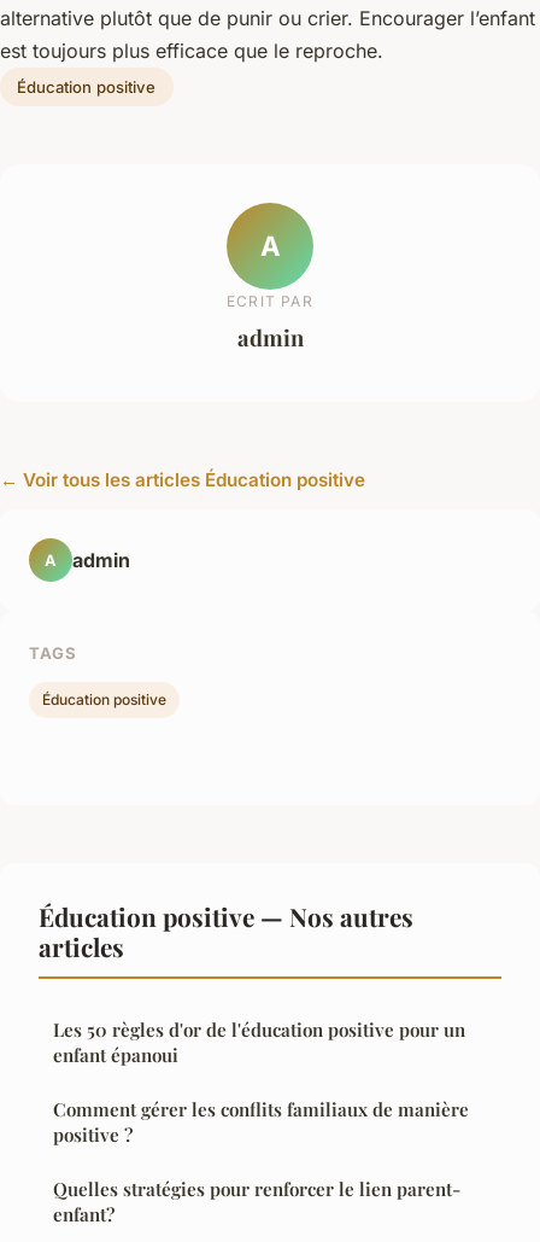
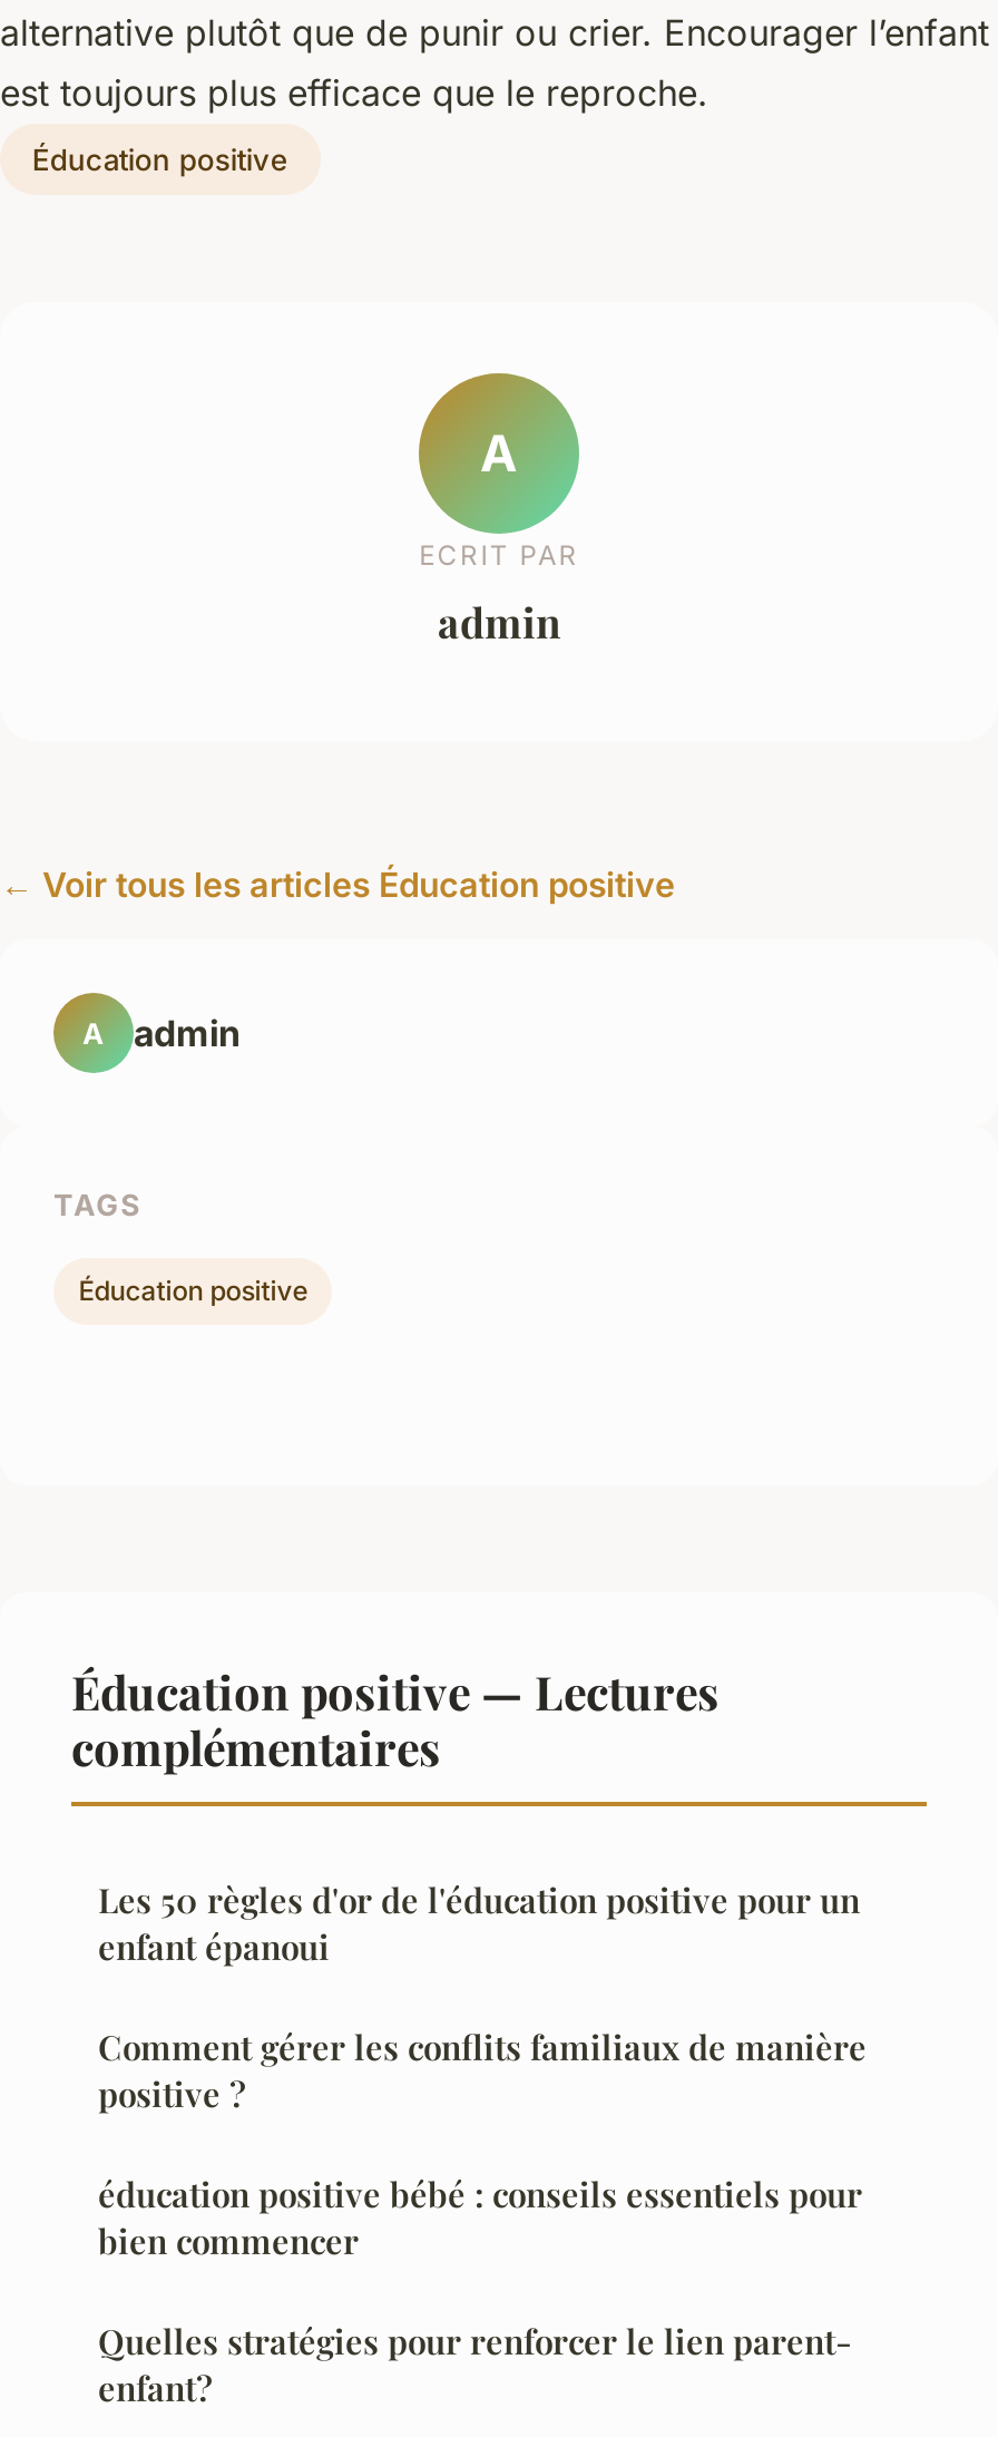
[39,899,413,963] Éducation positive — Nos autres | articles -> [71,1658,720,1776] Éducation positive — Lectures | complémentaires
none -> [98,2171,862,2262] éducation positive bébé : conseils essentiels pour | bien commencer

